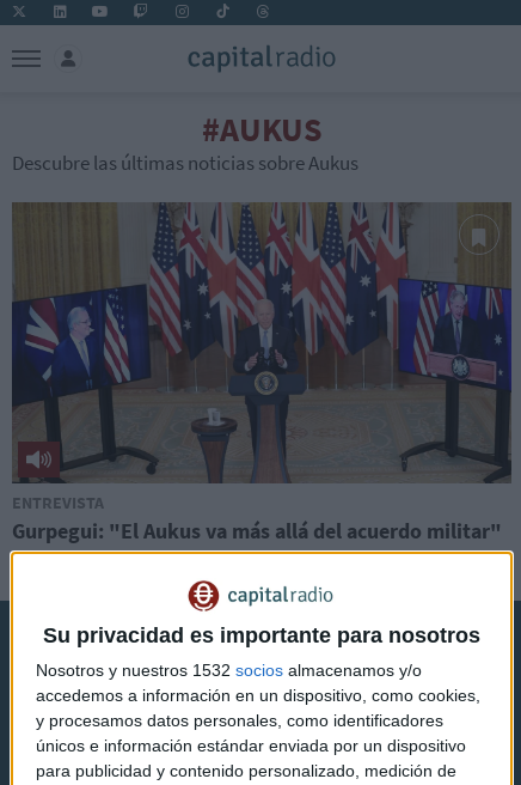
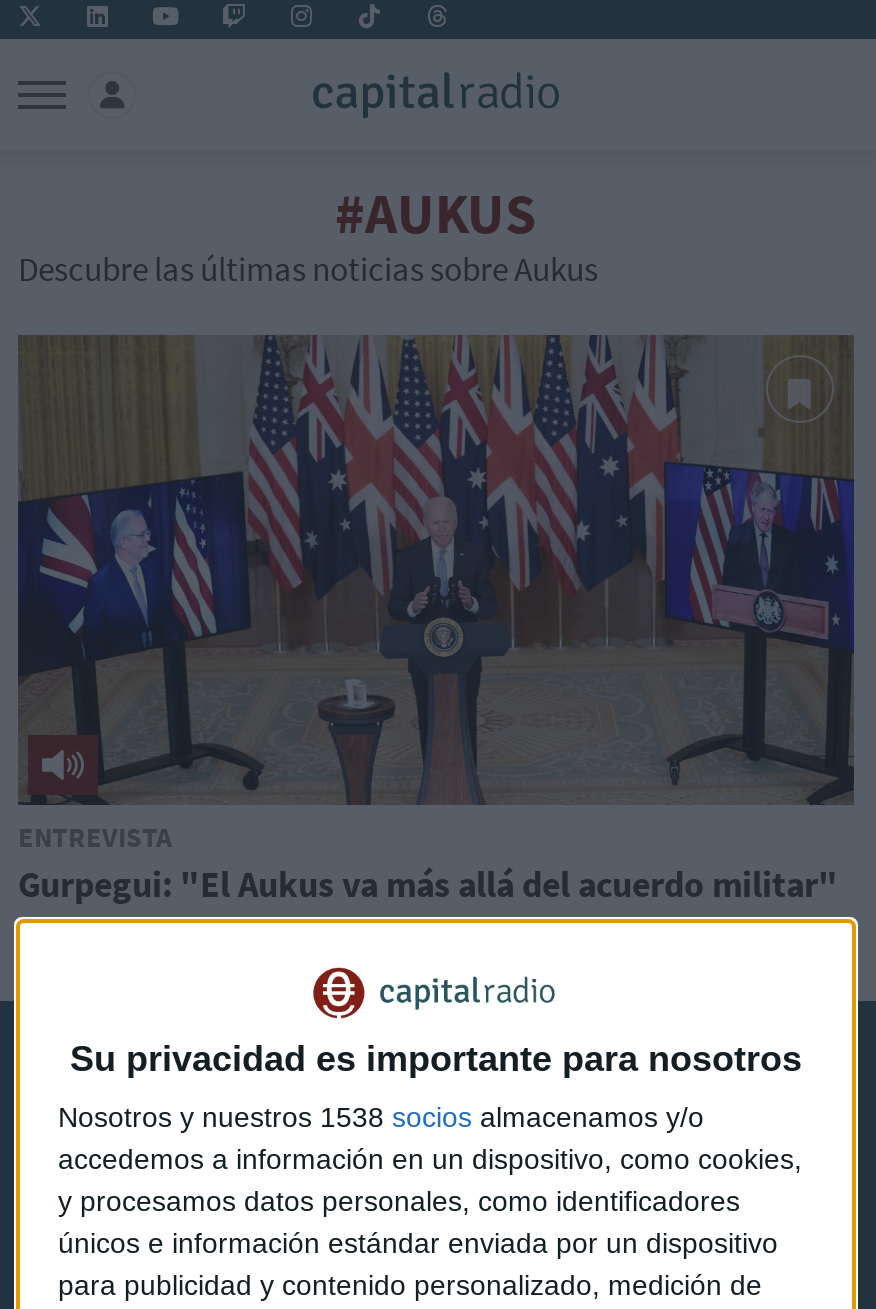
[36,661,422,680] Nosotros y nuestros 1532 socios almacenamos y/o -> [58,1102,704,1134] Nosotros y nuestros 1538 socios almacenamos y/o

